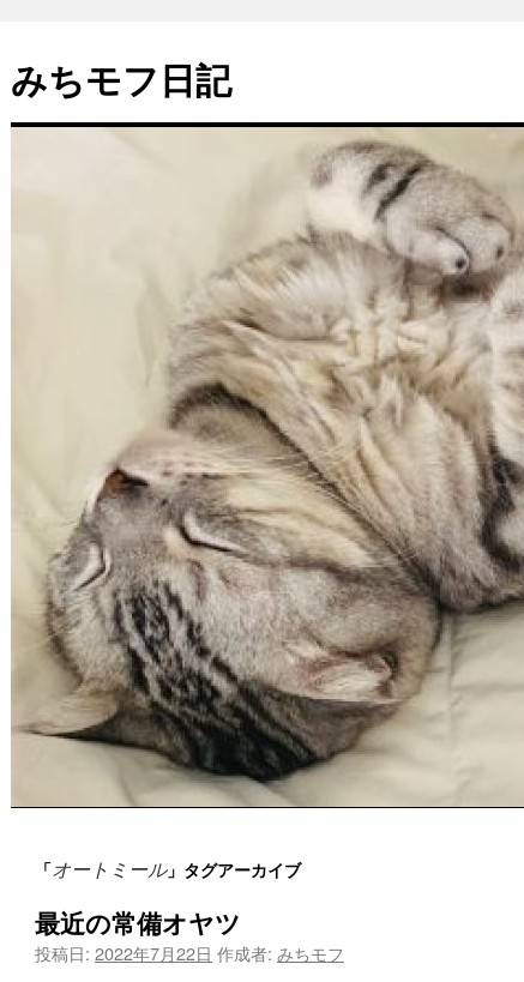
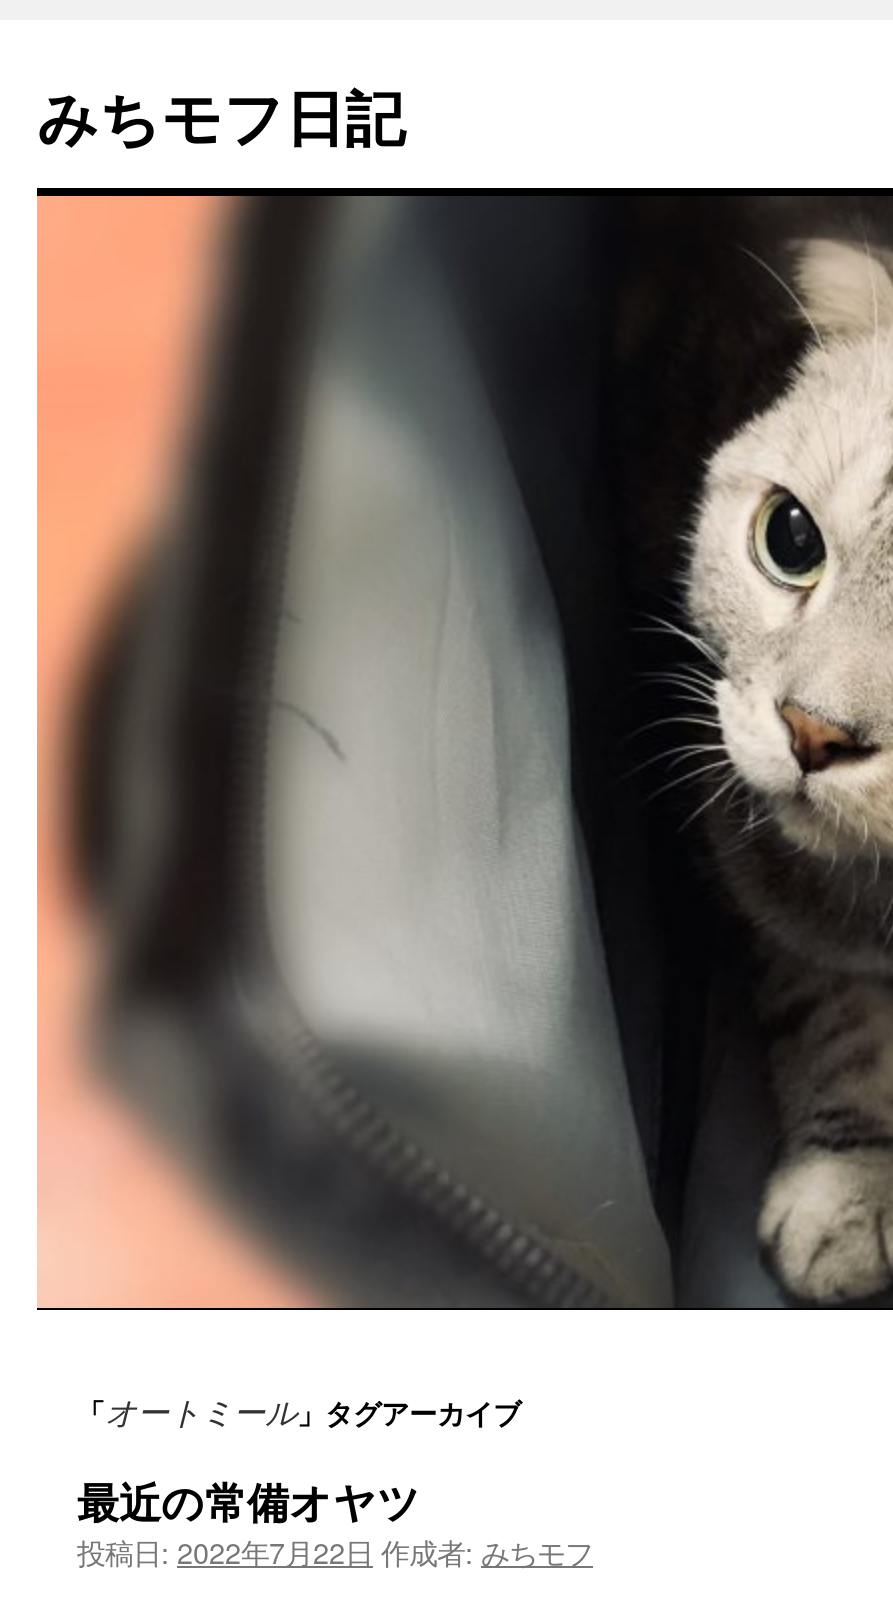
[11,126,520,808] [image] -> [37,196,887,1310] [image]

